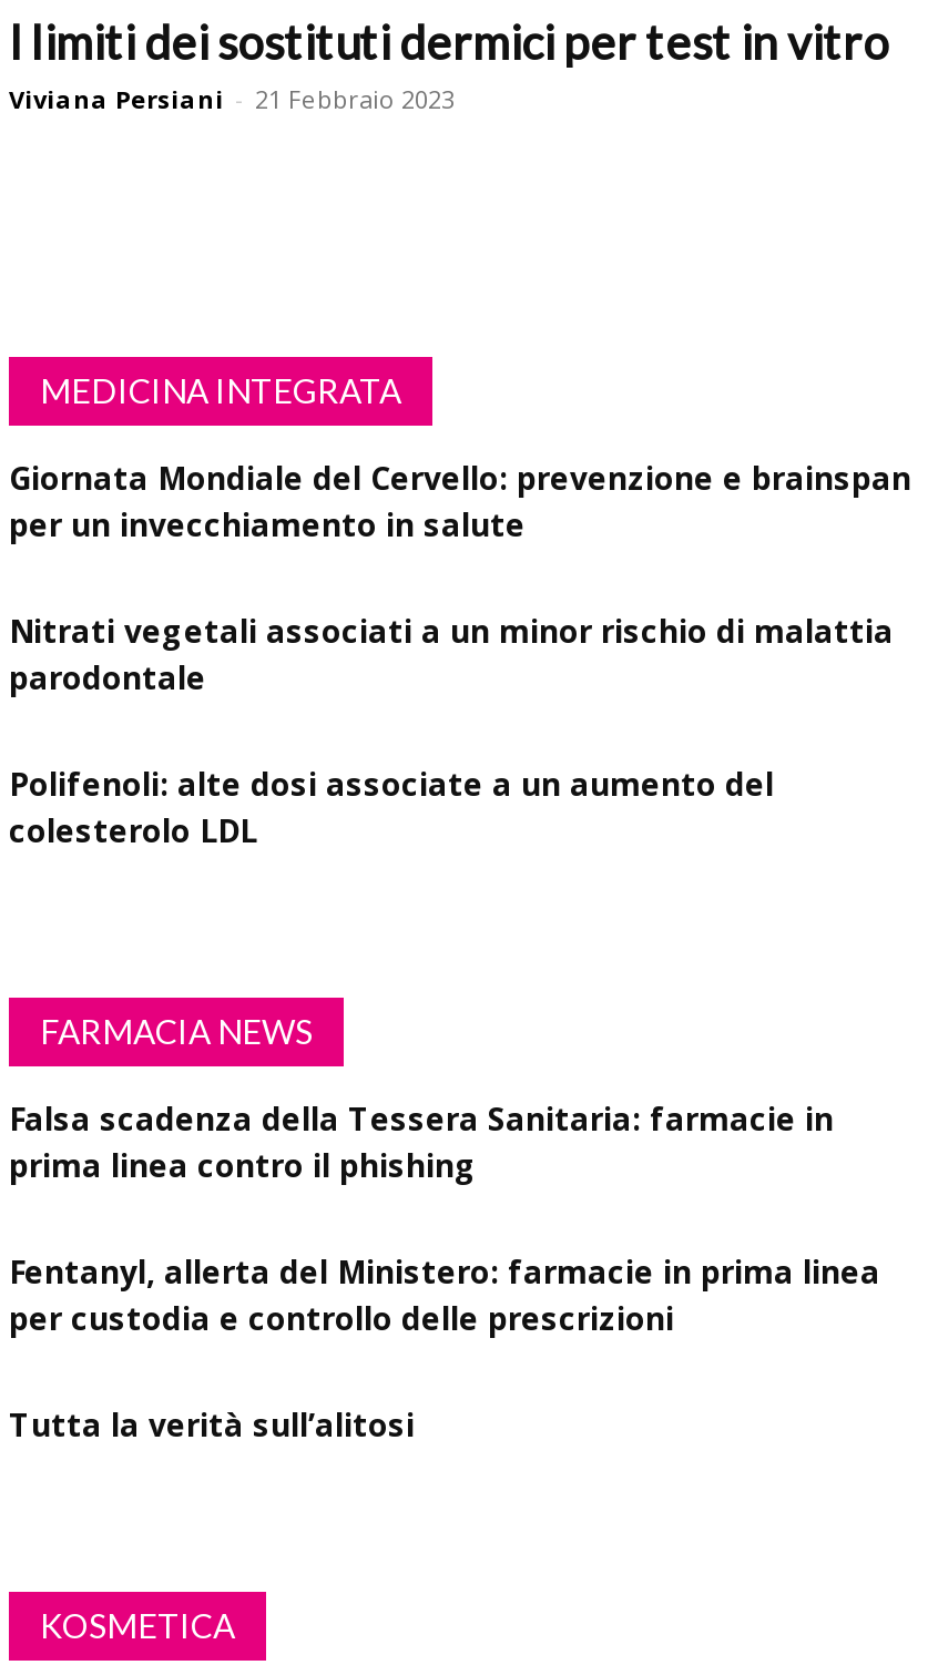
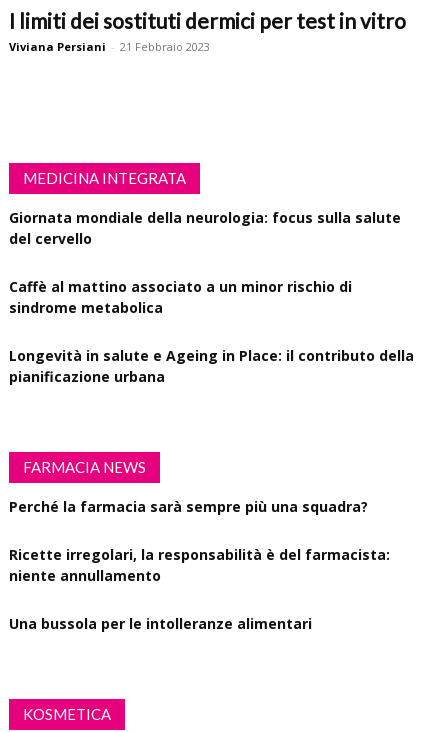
[9,458,911,547] Giornata Mondiale del Cervello: prevenzione e brainspan | per un invecchiamento in salute -> [9,208,401,248] Giornata mondiale della neurologia: focus sulla salute | del cervello
[9,611,894,699] Nitrati vegetali associati a un minor rischio di malattia | parodontale -> [9,277,352,317] Caffè al mattino associato a un minor rischio di | sindrome metabolica
[9,764,774,852] Polifenoli: alte dosi associate a un aumento del | colesterolo LDL -> [9,346,414,386] Longevità in salute e Ageing in Place: il contributo della | pianificazione urbana
[9,1099,834,1187] Falsa scadenza della Tessera Sanitaria: farmacie in | prima linea contro il phishing -> [9,497,368,516] Perché la farmacia sarà sempre più una squadra?
[9,1252,880,1340] Fentanyl, allerta del Ministero: farmacie in prima linea | per custodia e controllo delle prescrizioni -> [9,545,390,585] Ricette irregolari, la responsabilità è del farmacista: | niente annullamento
[9,1404,415,1447] Tutta la verità sull’alitosi -> [9,614,312,633] Una bussola per le intolleranze alimentari

